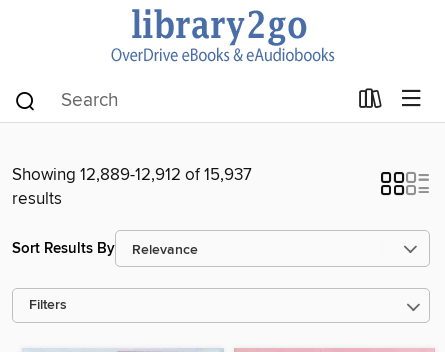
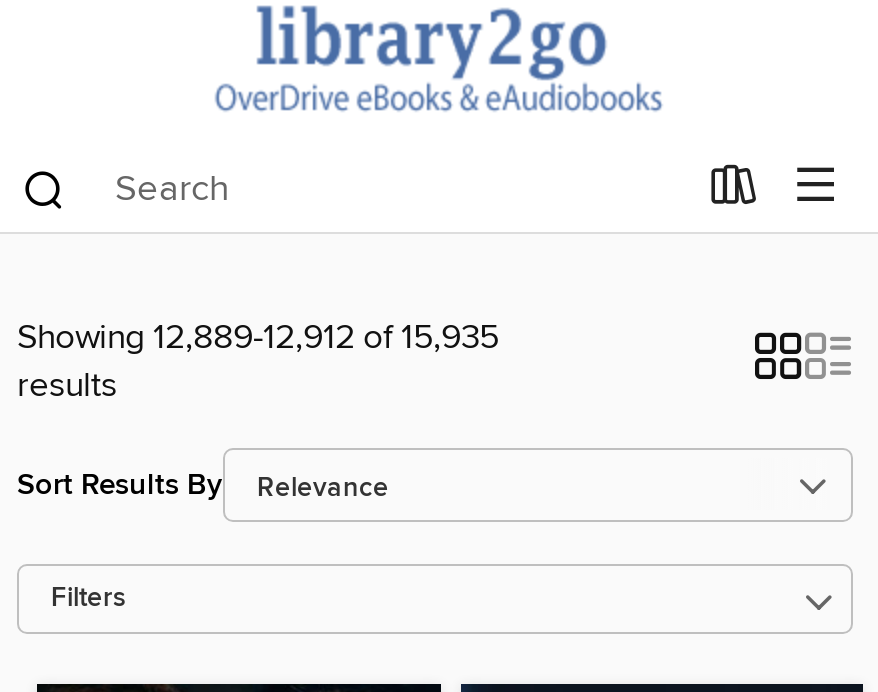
[12,164,252,186] Showing 12,889-12,912 of 15,937 -> [17,316,499,360] Showing 12,889-12,912 of 15,935

